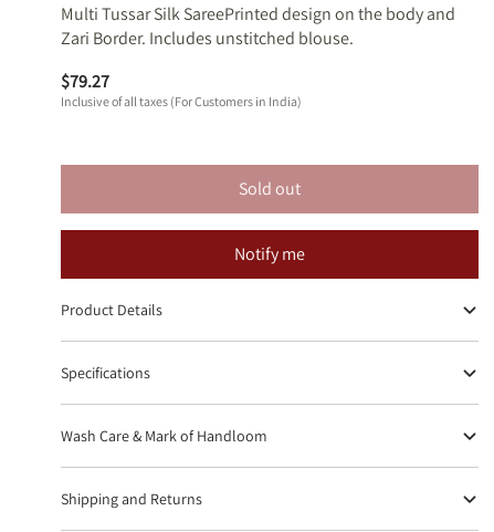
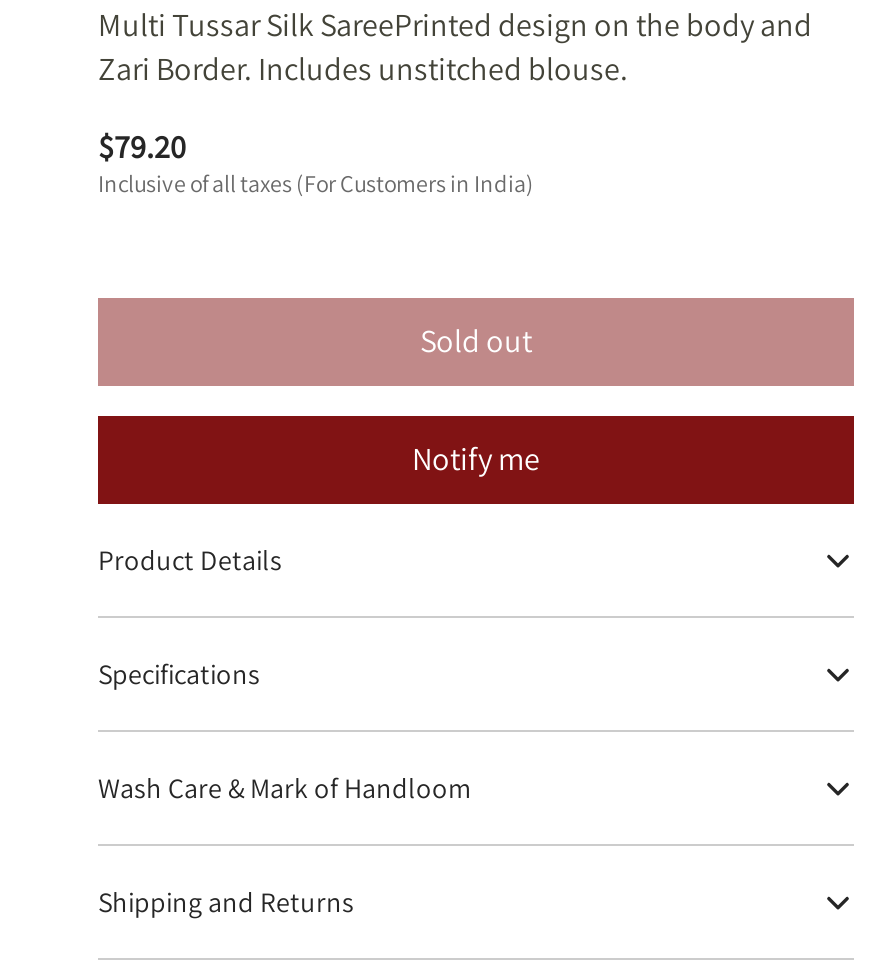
[61,70,109,93] $79.27 -> [98,126,186,168] $79.20

